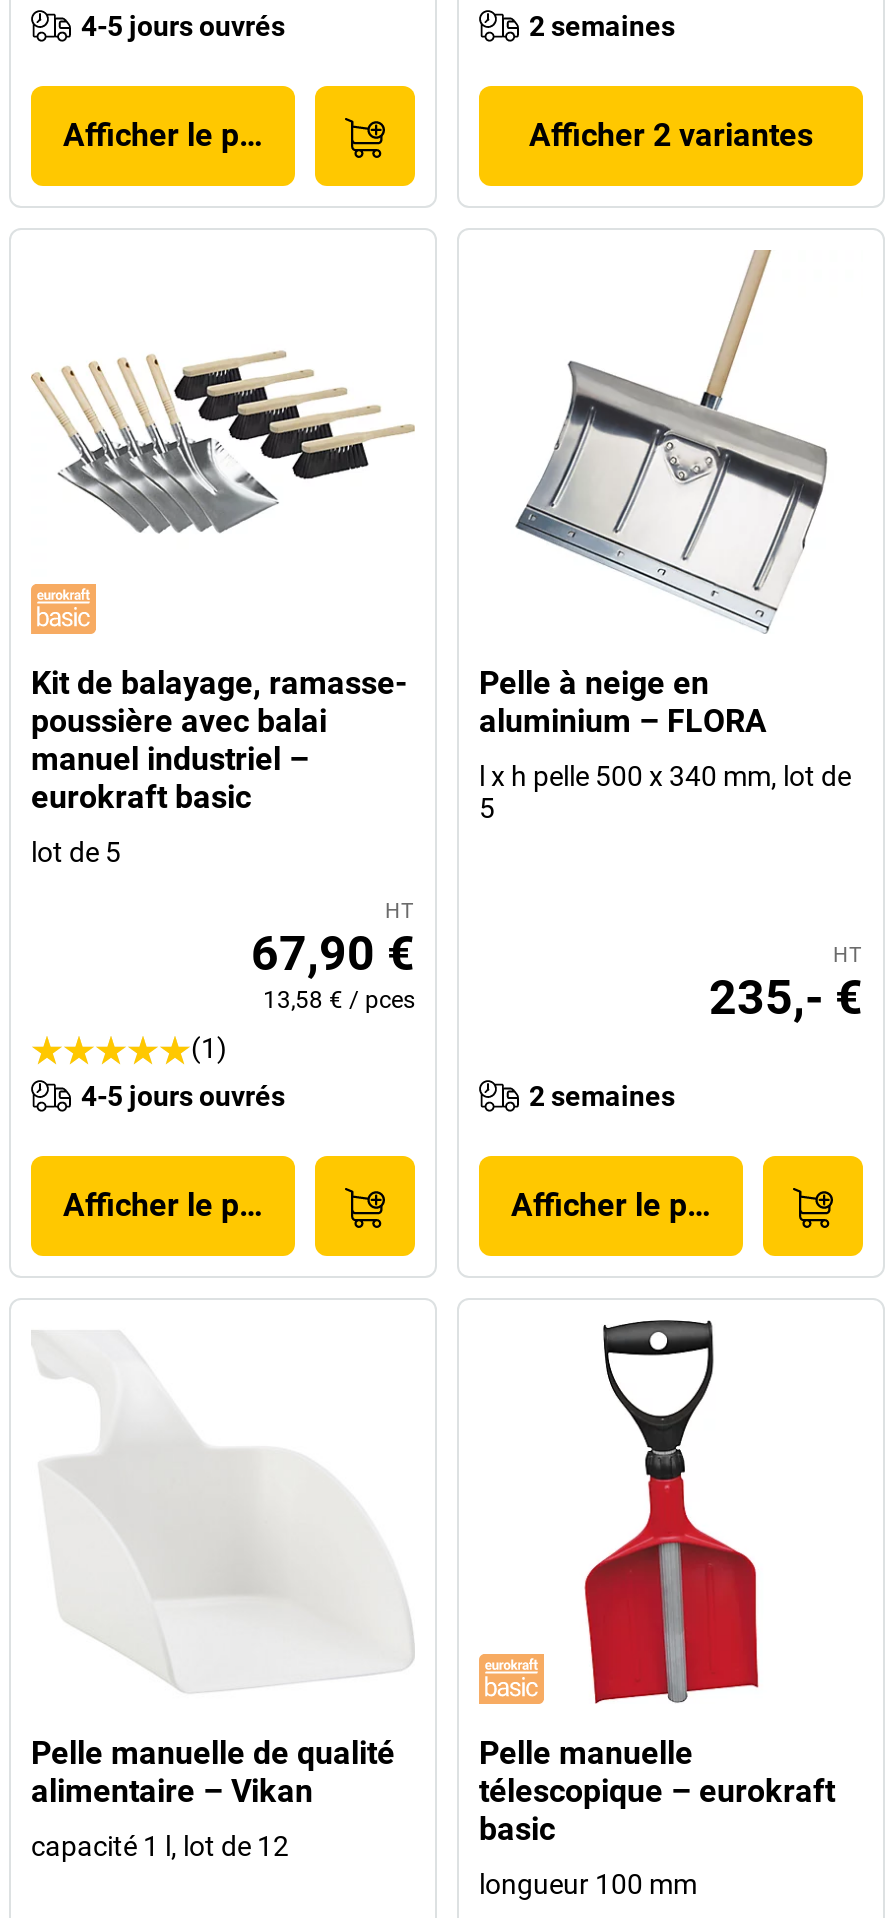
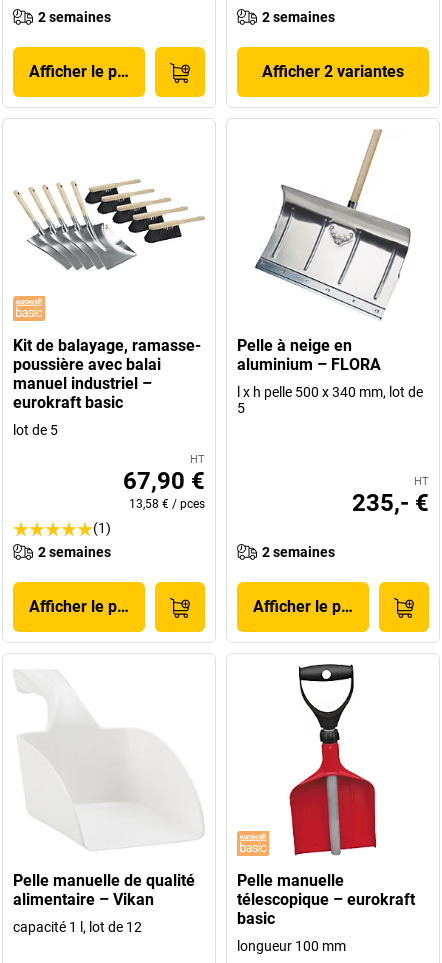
[81,10,285,42] 4-5 jours ouvrés -> [38,9,111,25] 2 semaines
[81,1080,285,1112] 4-5 jours ouvrés -> [38,544,111,560] 2 semaines

